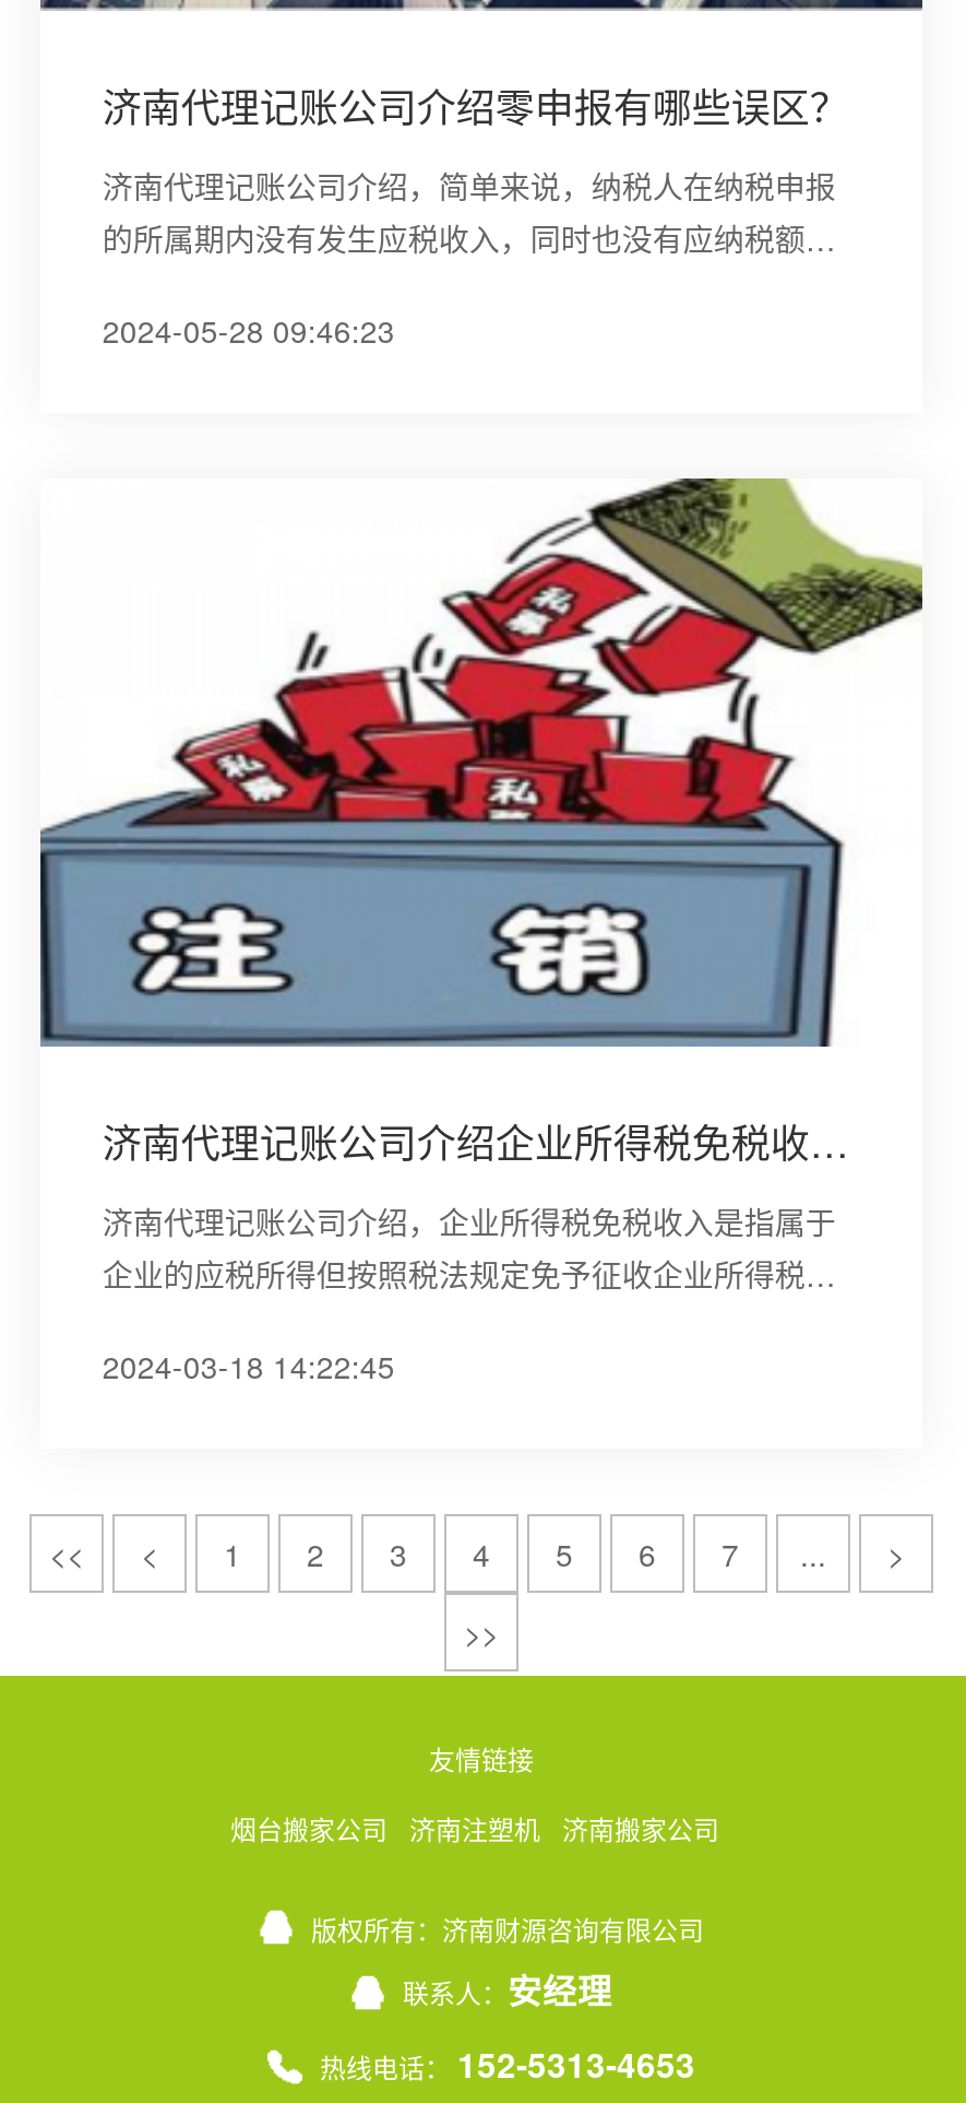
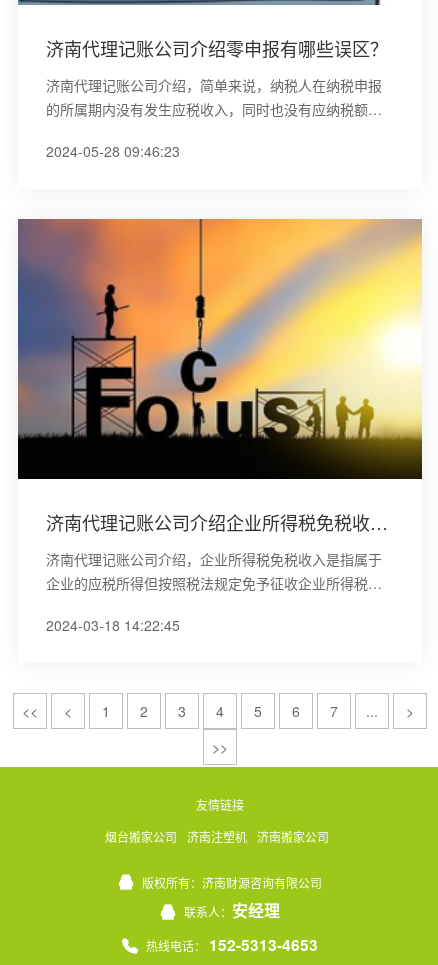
[38,476,925,1049] [image] -> [17,218,423,480] [image]

